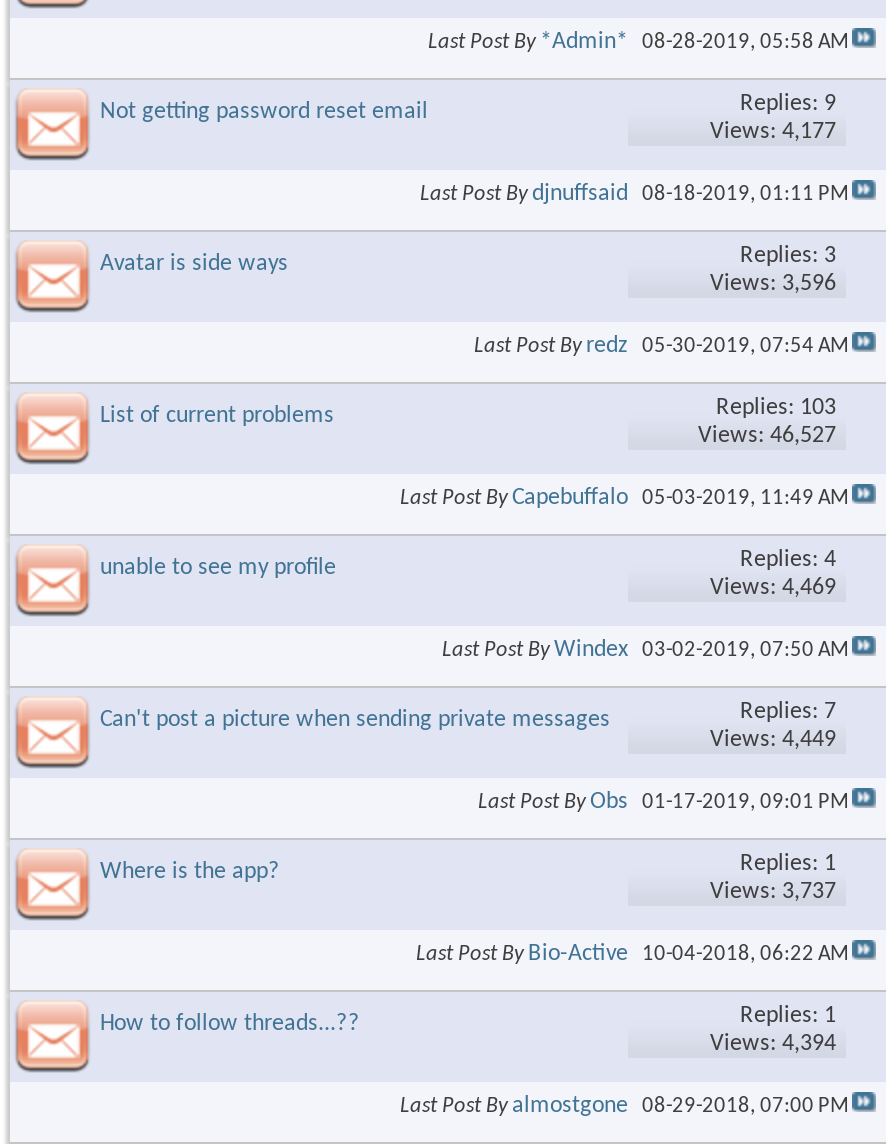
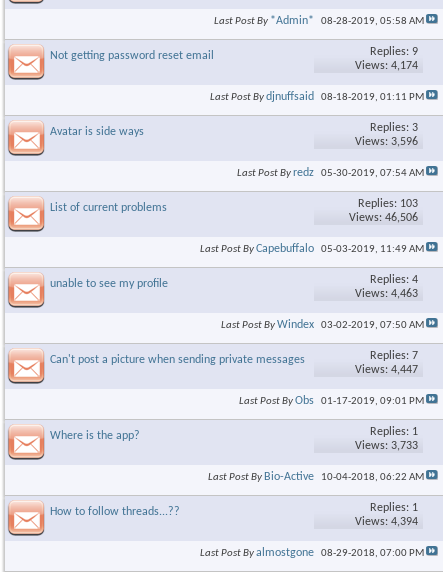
[710,120,836,144] Views: 4,177 -> [355,60,418,72] Views: 4,174
[698,424,836,448] Views: 46,527 -> [349,212,418,224] Views: 46,506
[710,576,836,600] Views: 4,469 -> [355,288,418,300] Views: 4,463
[710,728,836,752] Views: 4,449 -> [355,364,418,376] Views: 4,447
[710,880,836,904] Views: 3,737 -> [355,440,418,452] Views: 3,733

